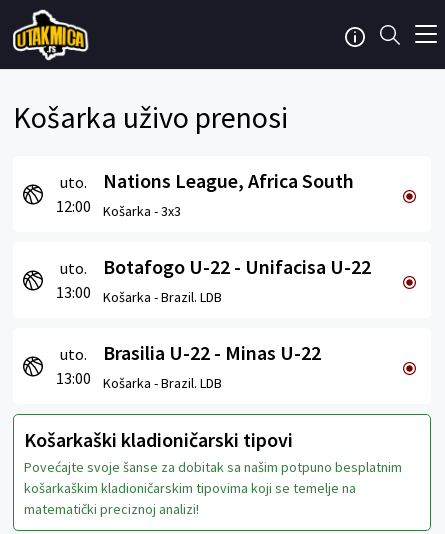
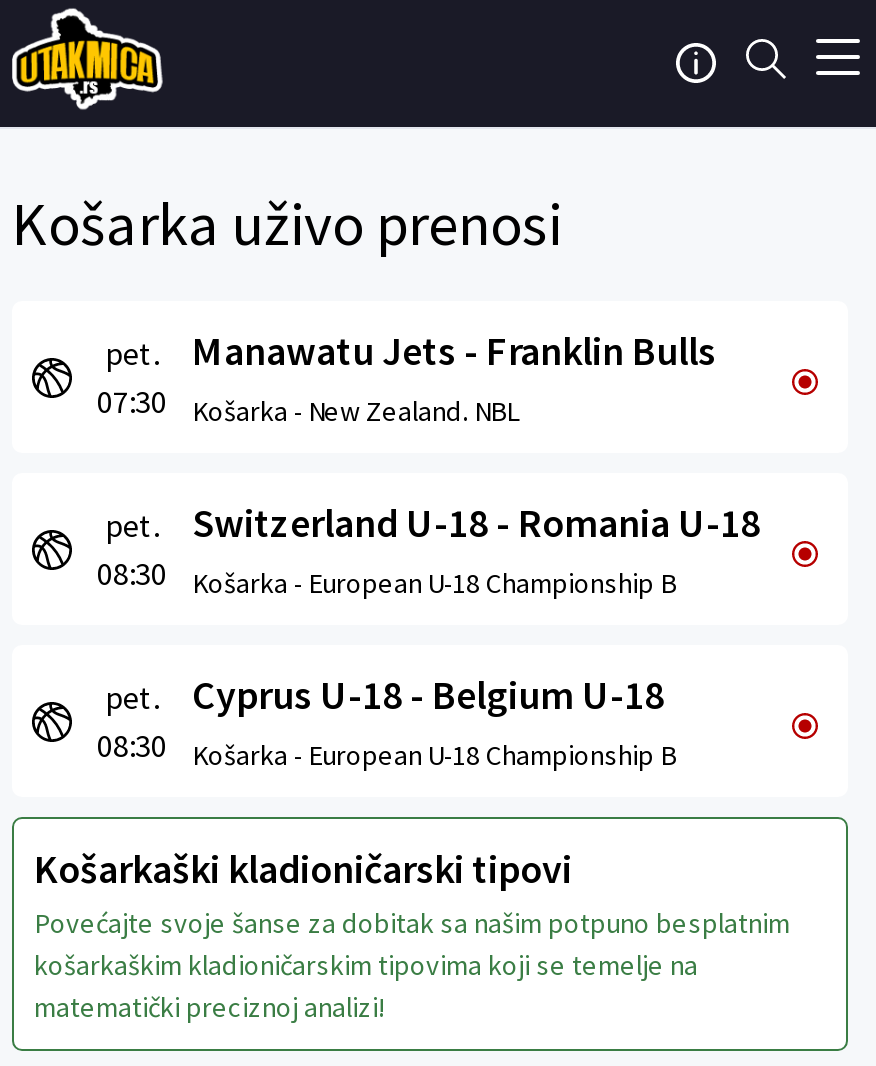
[55,172,90,216] uto. | 12:00 -> [97,333,167,421] pet. | 07:30
[103,168,354,220] Nations League, Africa South | Košarka - 3x3 -> [192,325,716,429] Manawatu Jets - Franklin Bulls | Košarka - New Zealand. NBL
[55,258,90,302] uto. | 13:00 -> [97,505,167,593] pet. | 08:30
[103,254,371,306] Botafogo U-22 - Unifacisa U-22 | Košarka - Brazil. LDB -> [192,497,760,601] Switzerland U-18 - Romania U-18 | Košarka - European U-18 Championship B
[55,344,90,388] uto. | 13:00 -> [97,677,167,765] pet. | 08:30
[103,340,321,392] Brasilia U-22 - Minas U-22 | Košarka - Brazil. LDB -> [192,669,676,773] Cyprus U-18 - Belgium U-18 | Košarka - European U-18 Championship B

